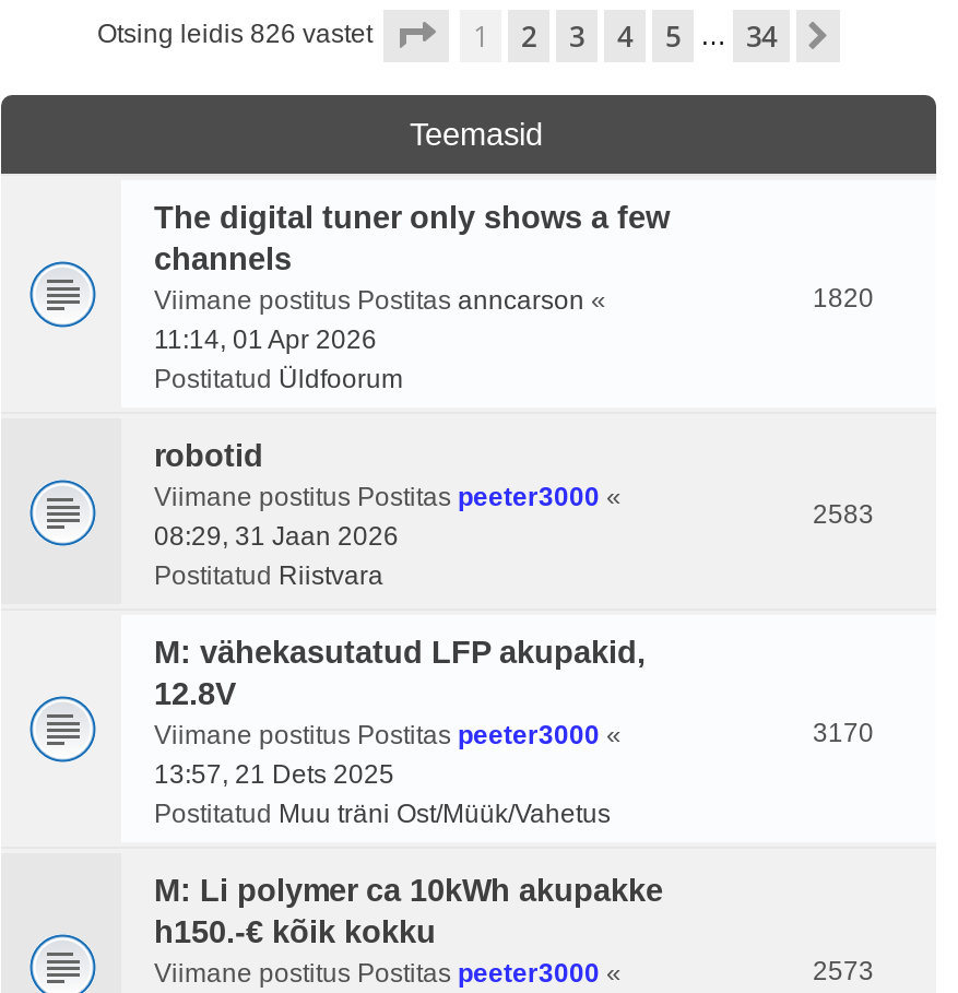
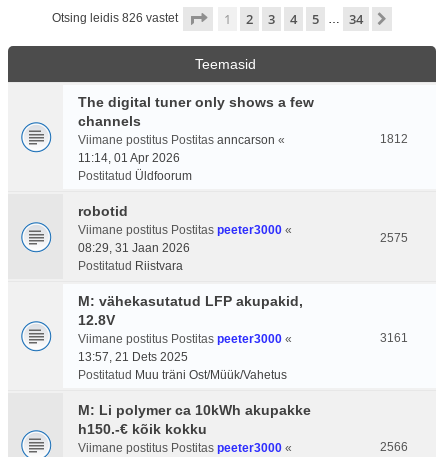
[813,283,874,314] 1820 -> [379,132,407,146] 1812
[813,499,874,530] 2583 -> [379,231,407,245] 2575
[813,718,874,748] 3170 -> [379,331,407,345] 3161
[813,956,874,986] 2573 -> [379,440,407,454] 2566

